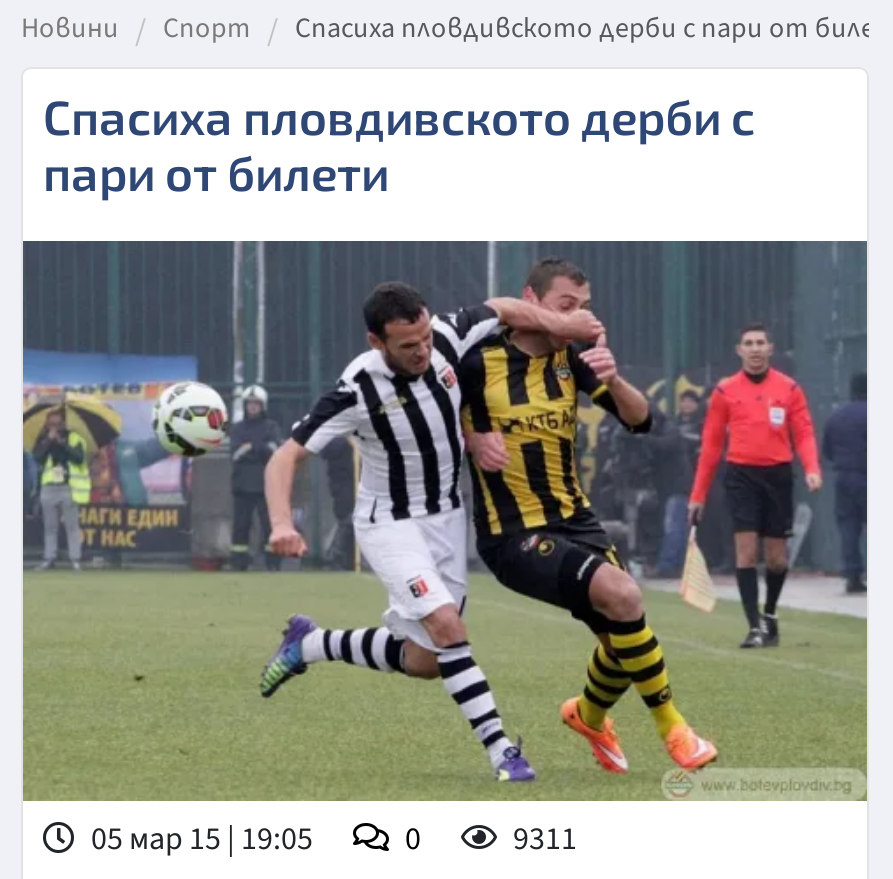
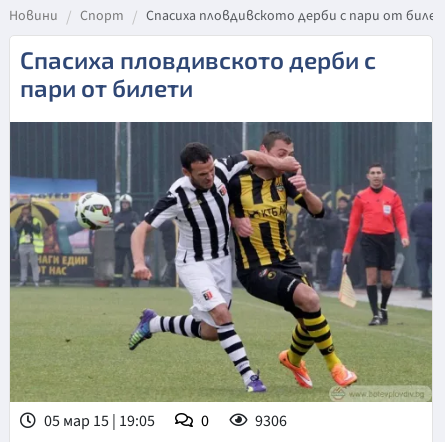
[507,818,577,862] 9311 -> [252,410,287,432] 9306

